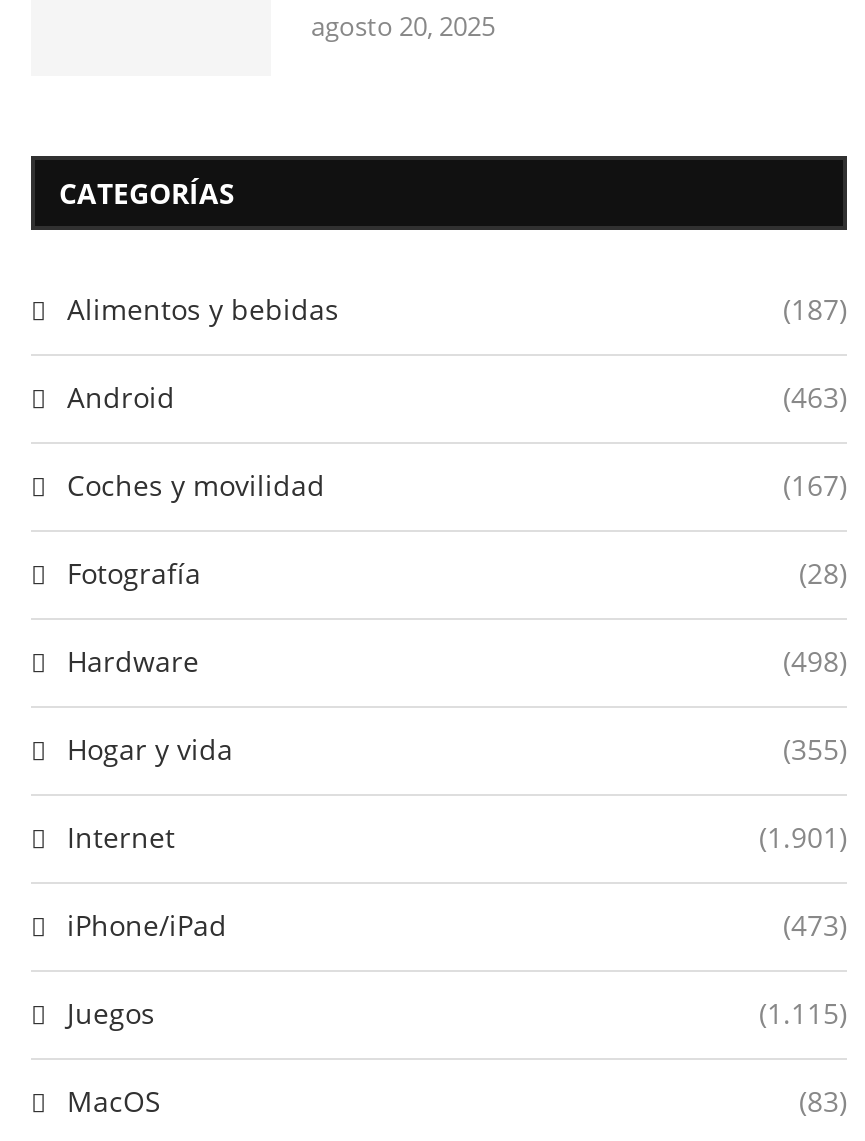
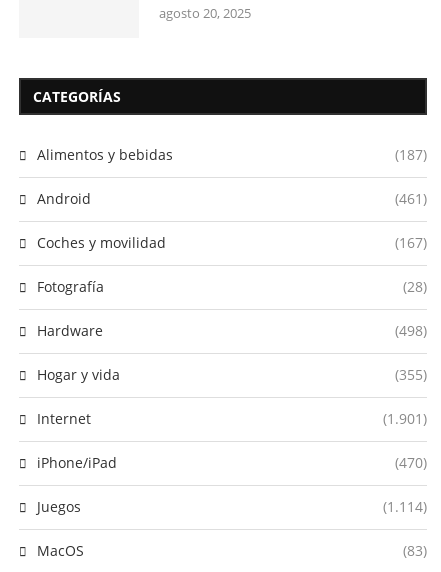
[783,378,847,416] (463) -> [395,189,427,208] (461)
[783,906,847,944] (473) -> [395,453,427,472] (470)
[759,994,847,1032] (1.115) -> [383,497,427,516] (1.114)

